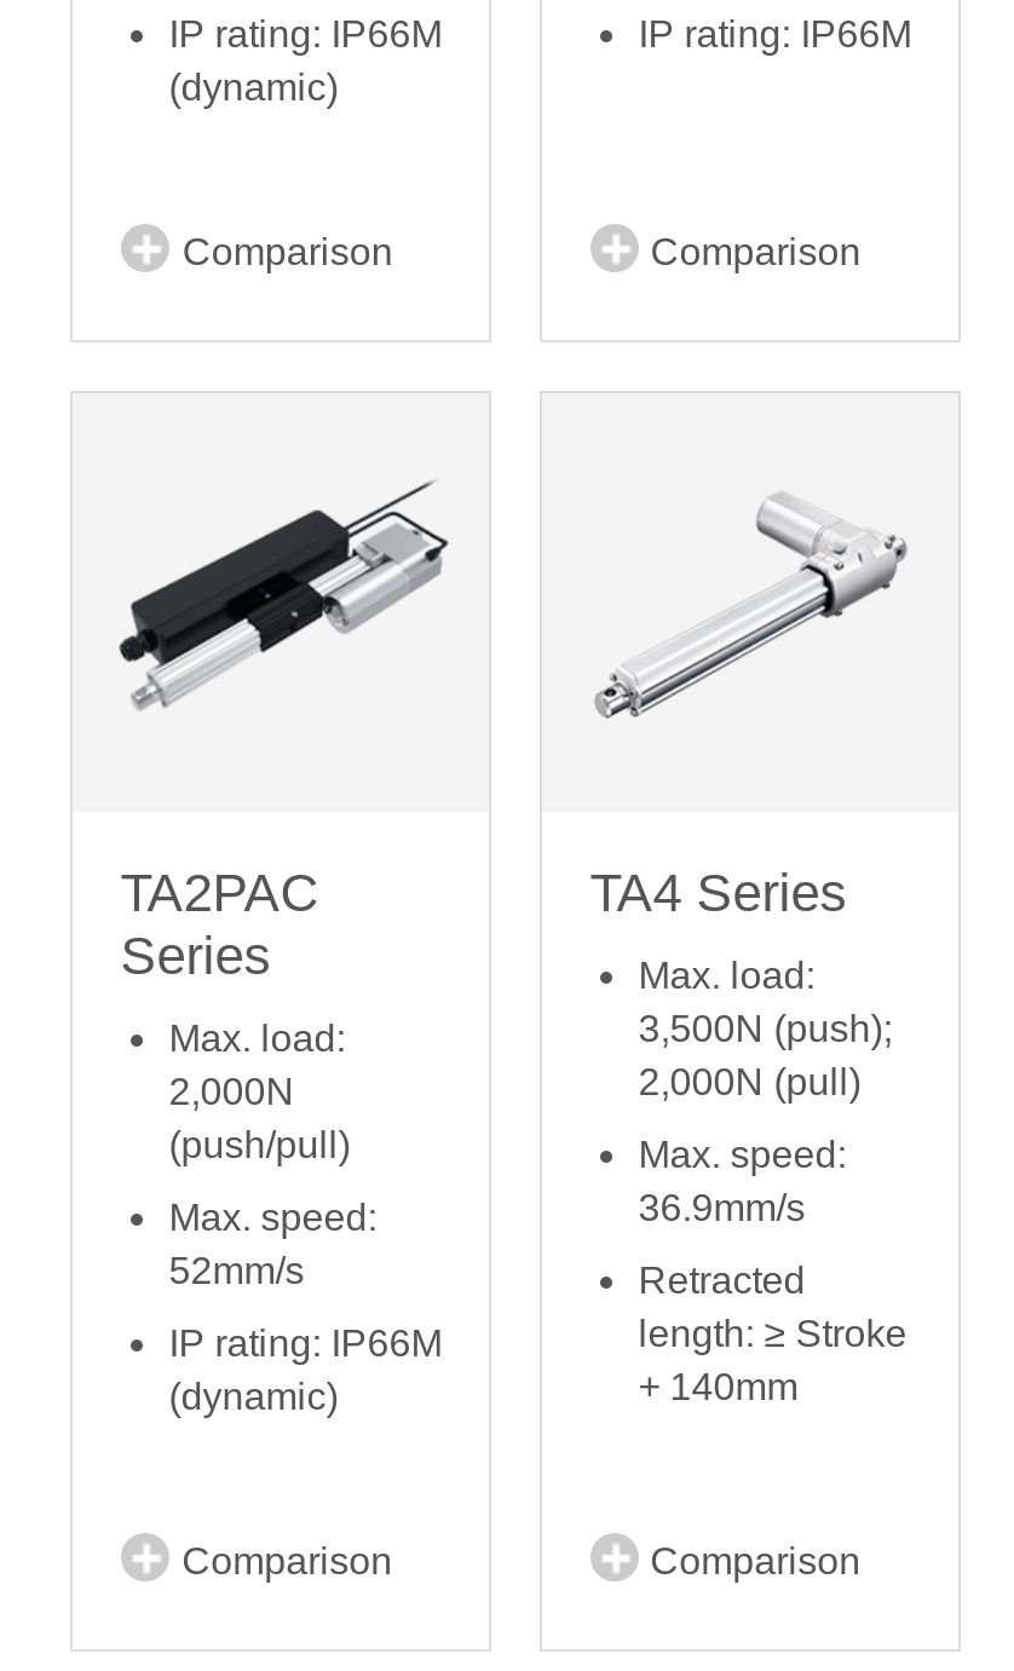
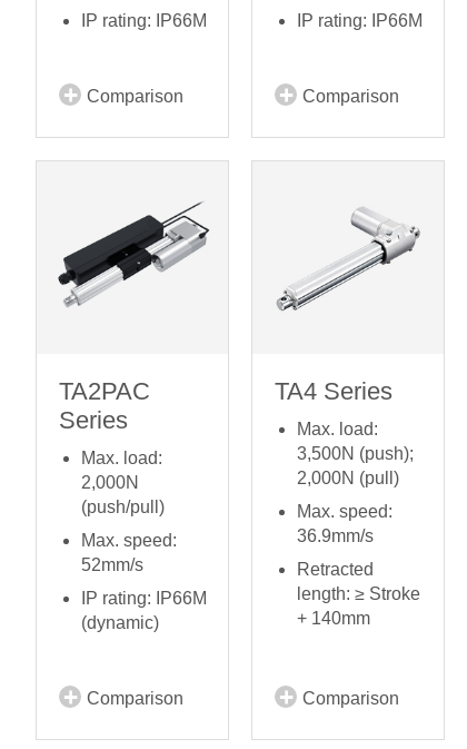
[169,67,338,108] (dynamic) -> none

